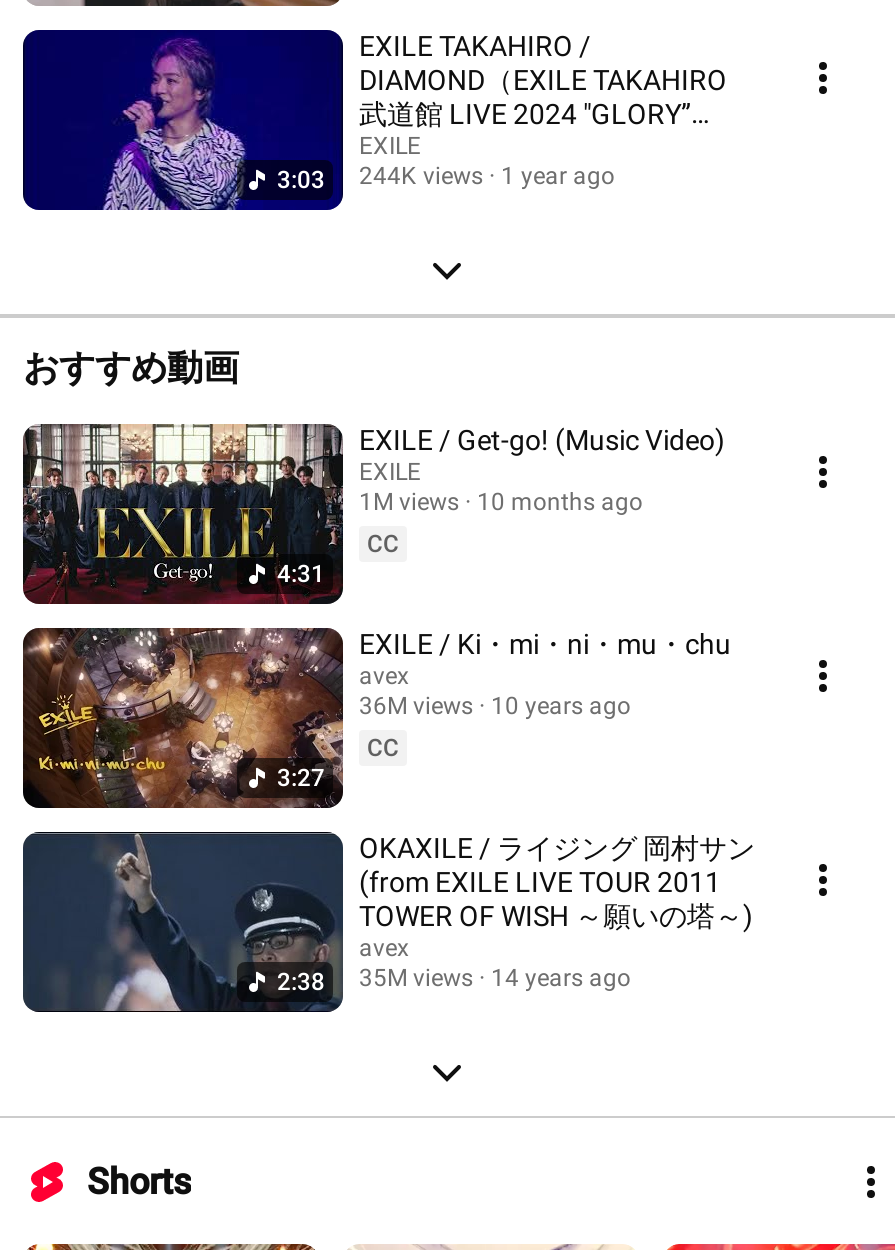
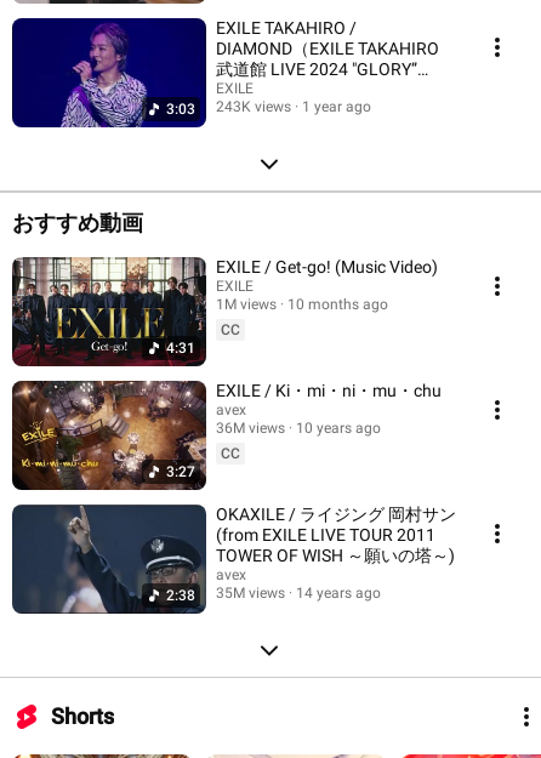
[277,161,615,193] 3:03 244K views 1 year ago -> [166,98,371,117] 3:03 243K views 1 year ago

